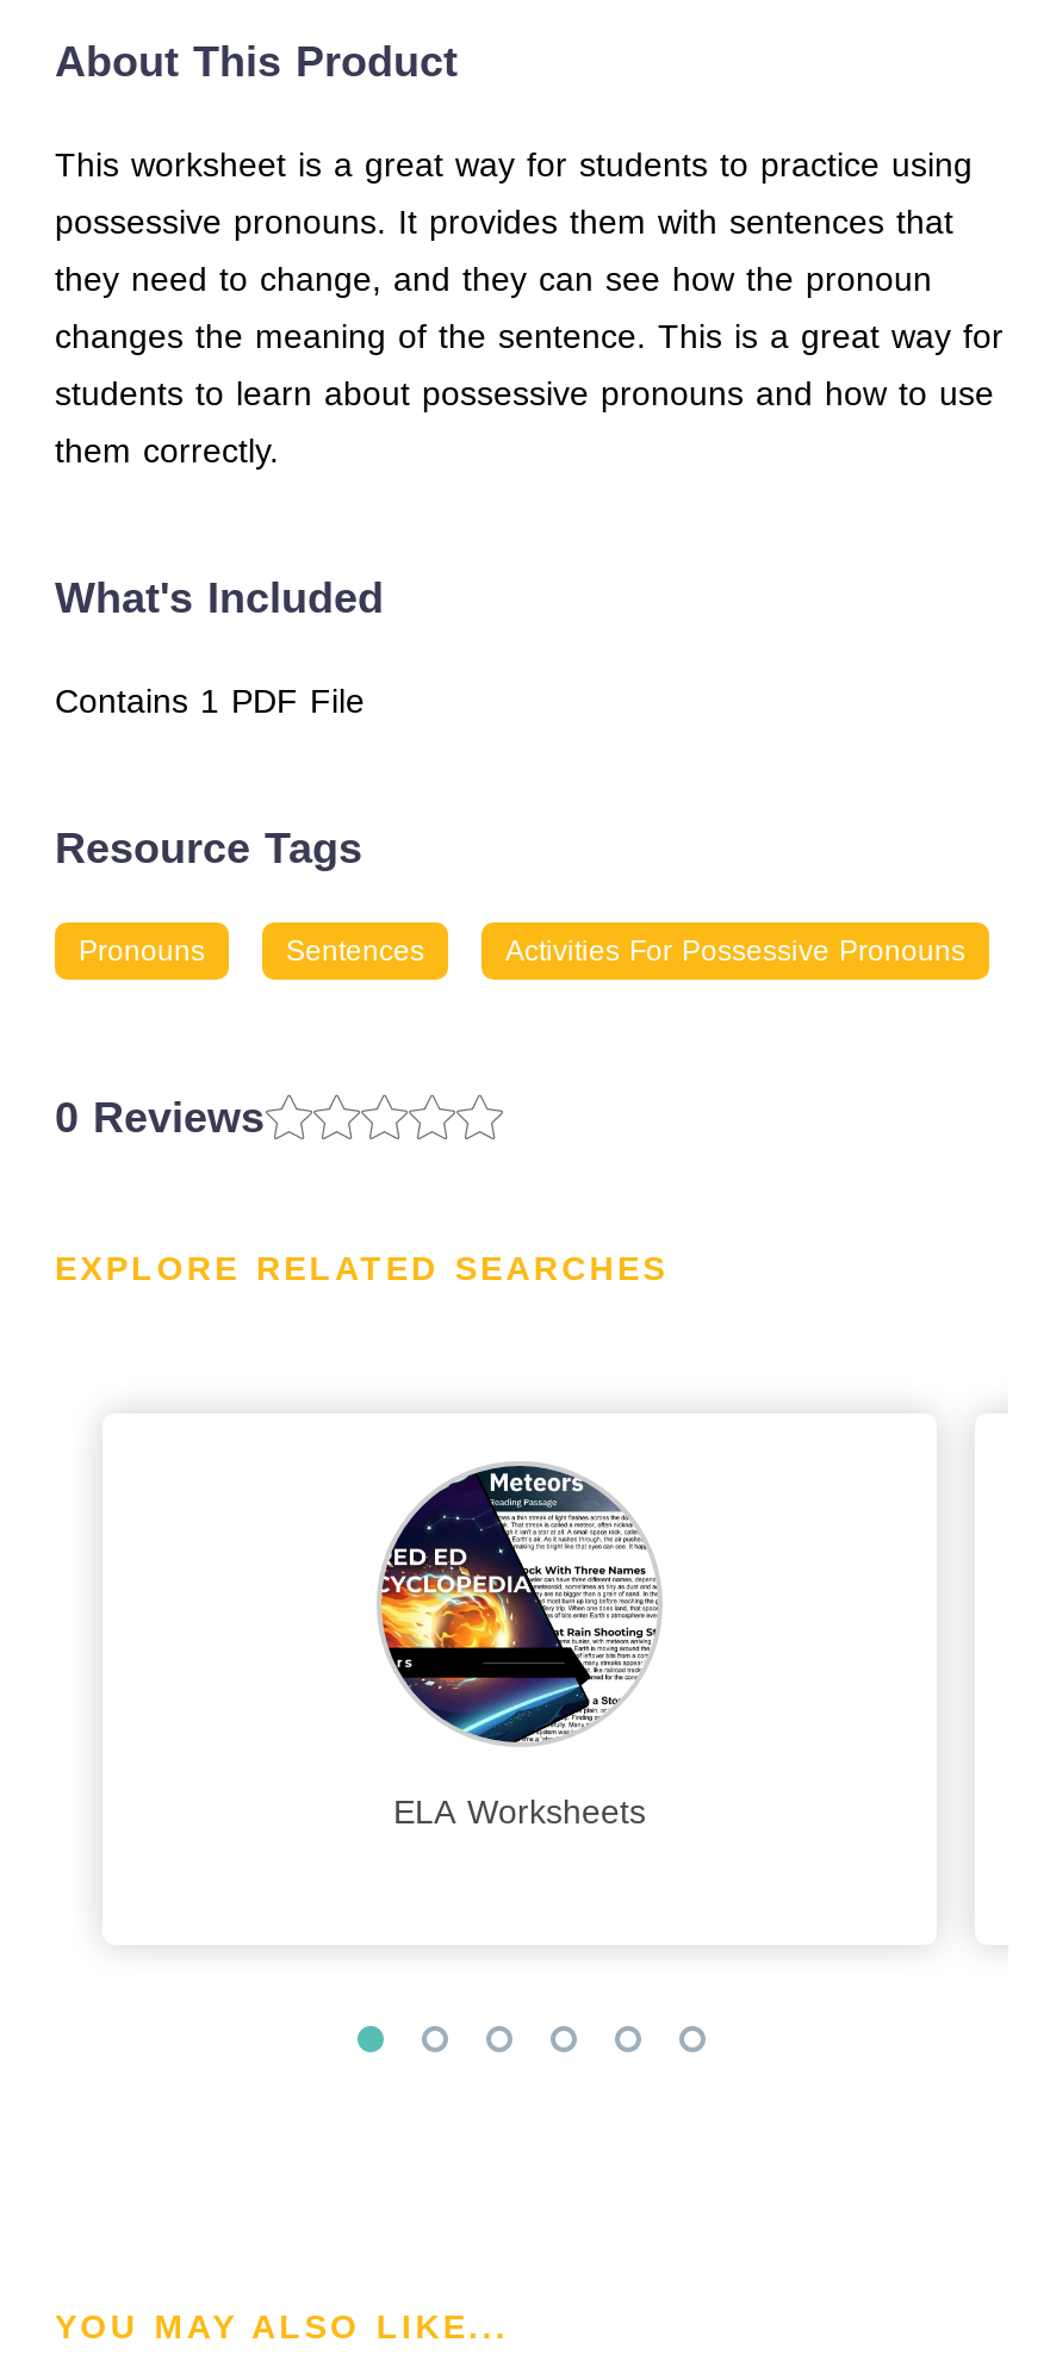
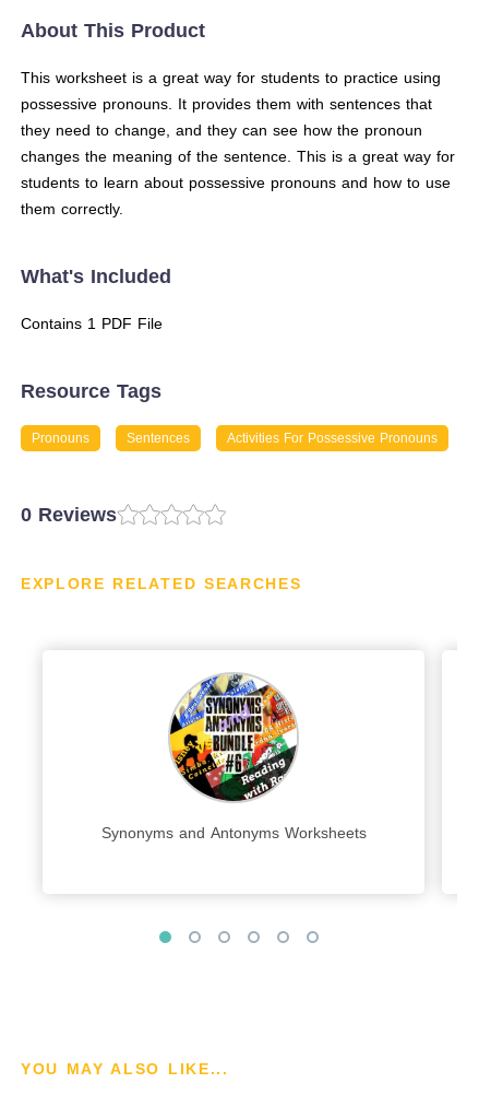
[381,1464,658,1829] [image] | ELA Worksheets -> [101,674,366,841] [image] | Synonyms and Antonyms Worksheets

